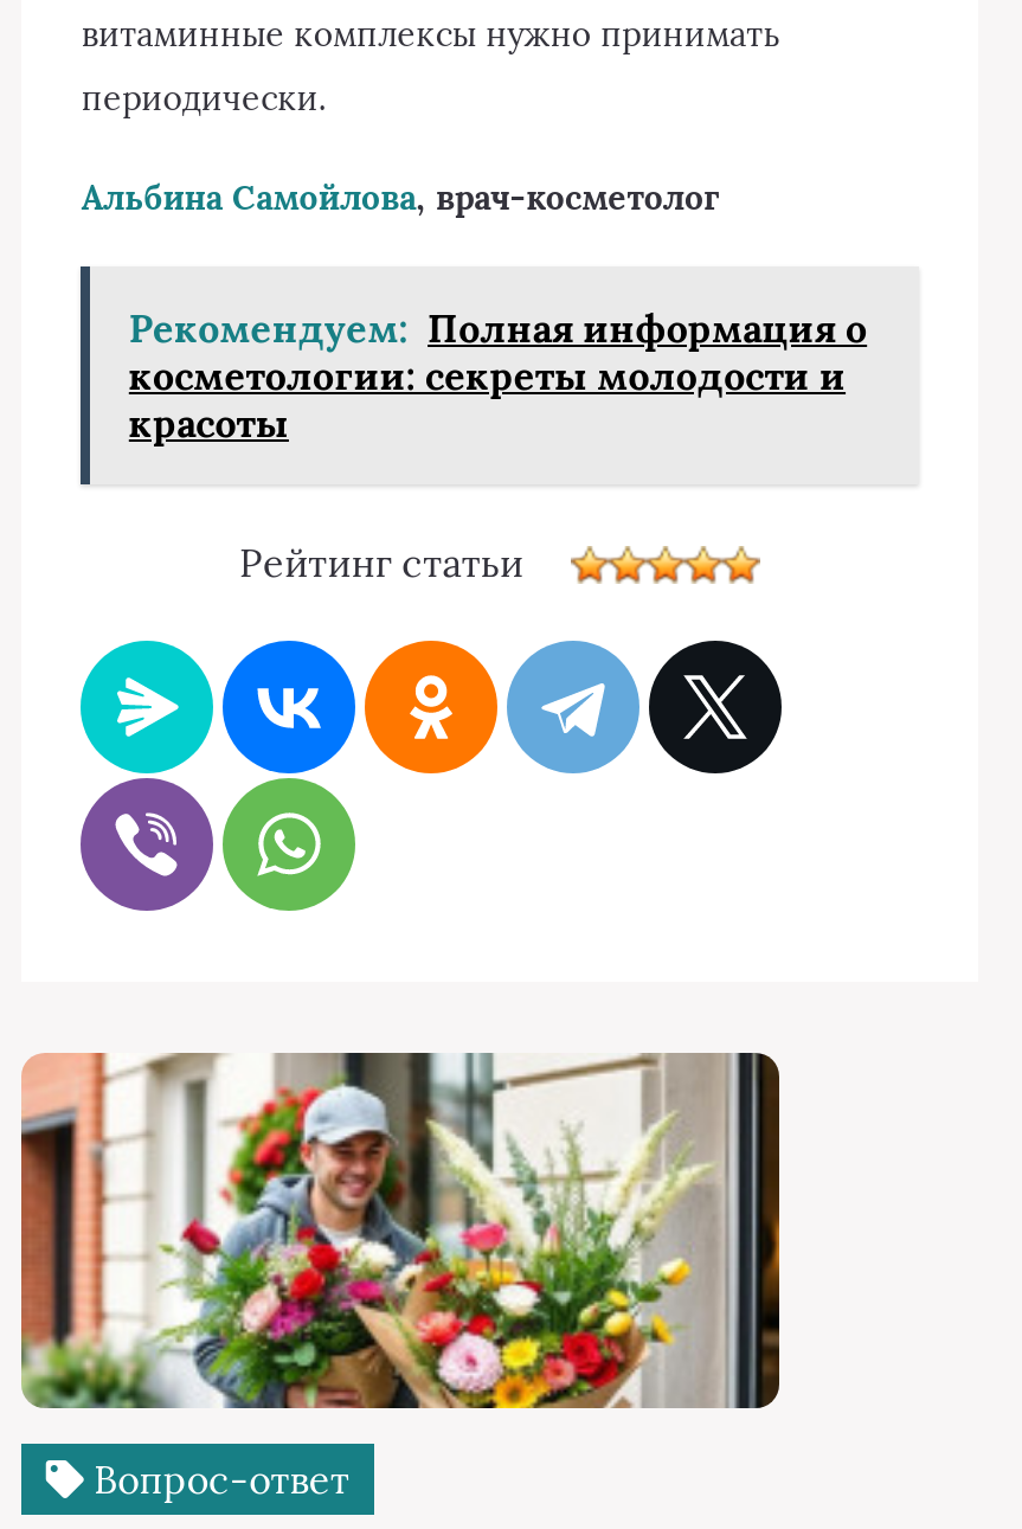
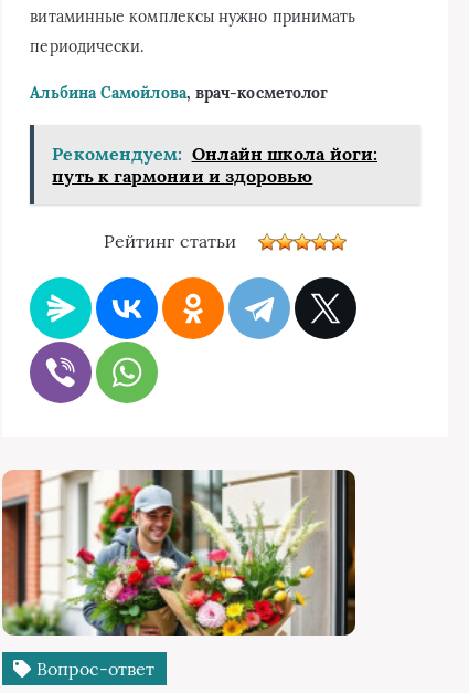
[129,303,867,445] Рекомендуем: Полная информация о | косметологии: секреты молодости и | красоты -> [52,142,377,186] Рекомендуем: Онлайн школа йоги: | путь к гармонии и здоровью

